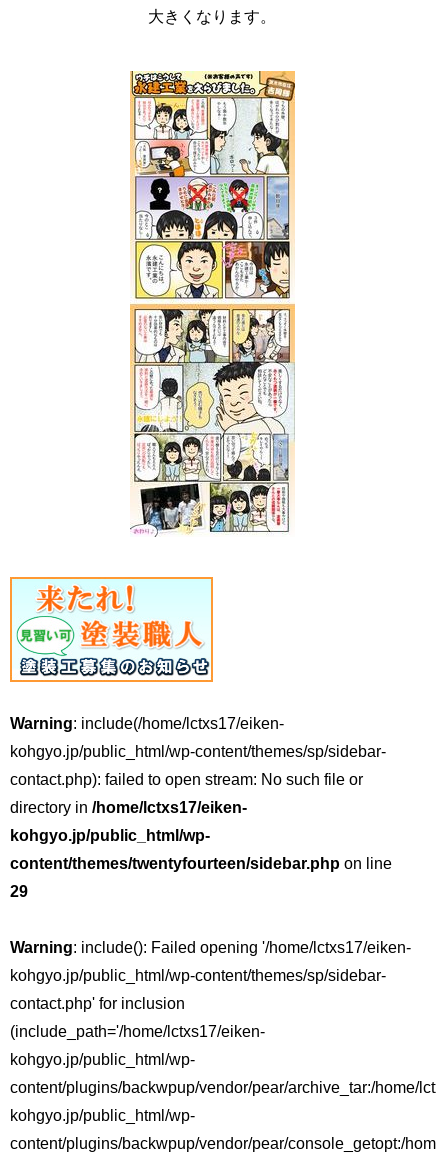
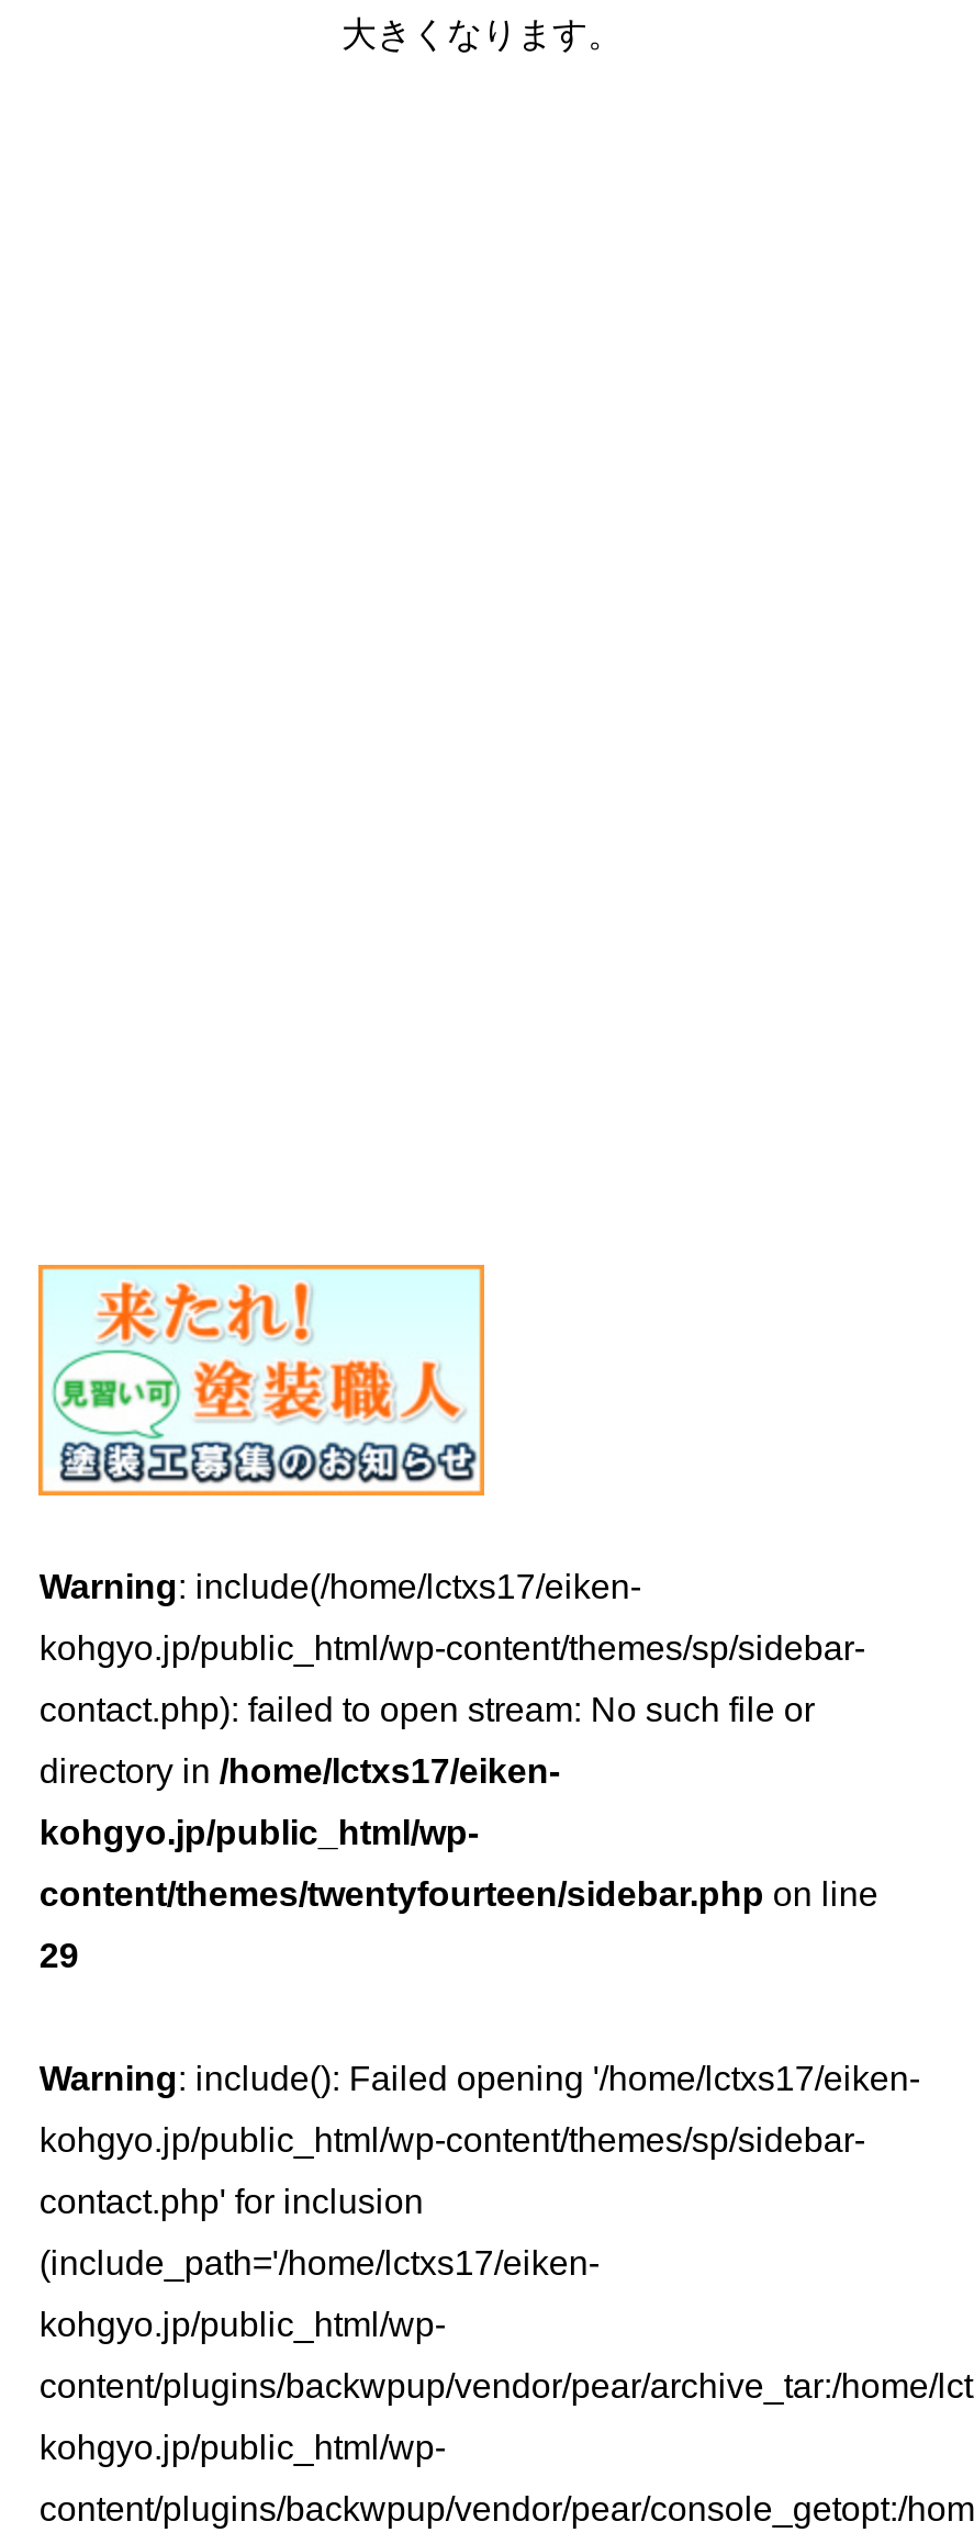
[129,70,296,537] [image] -> none

